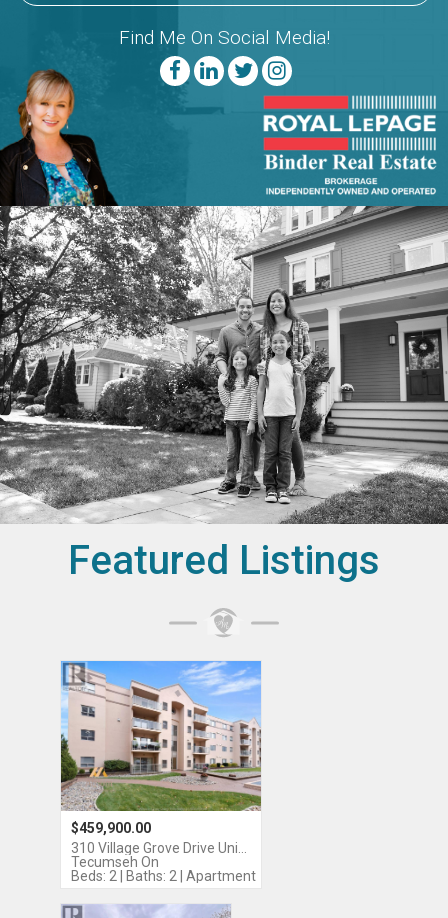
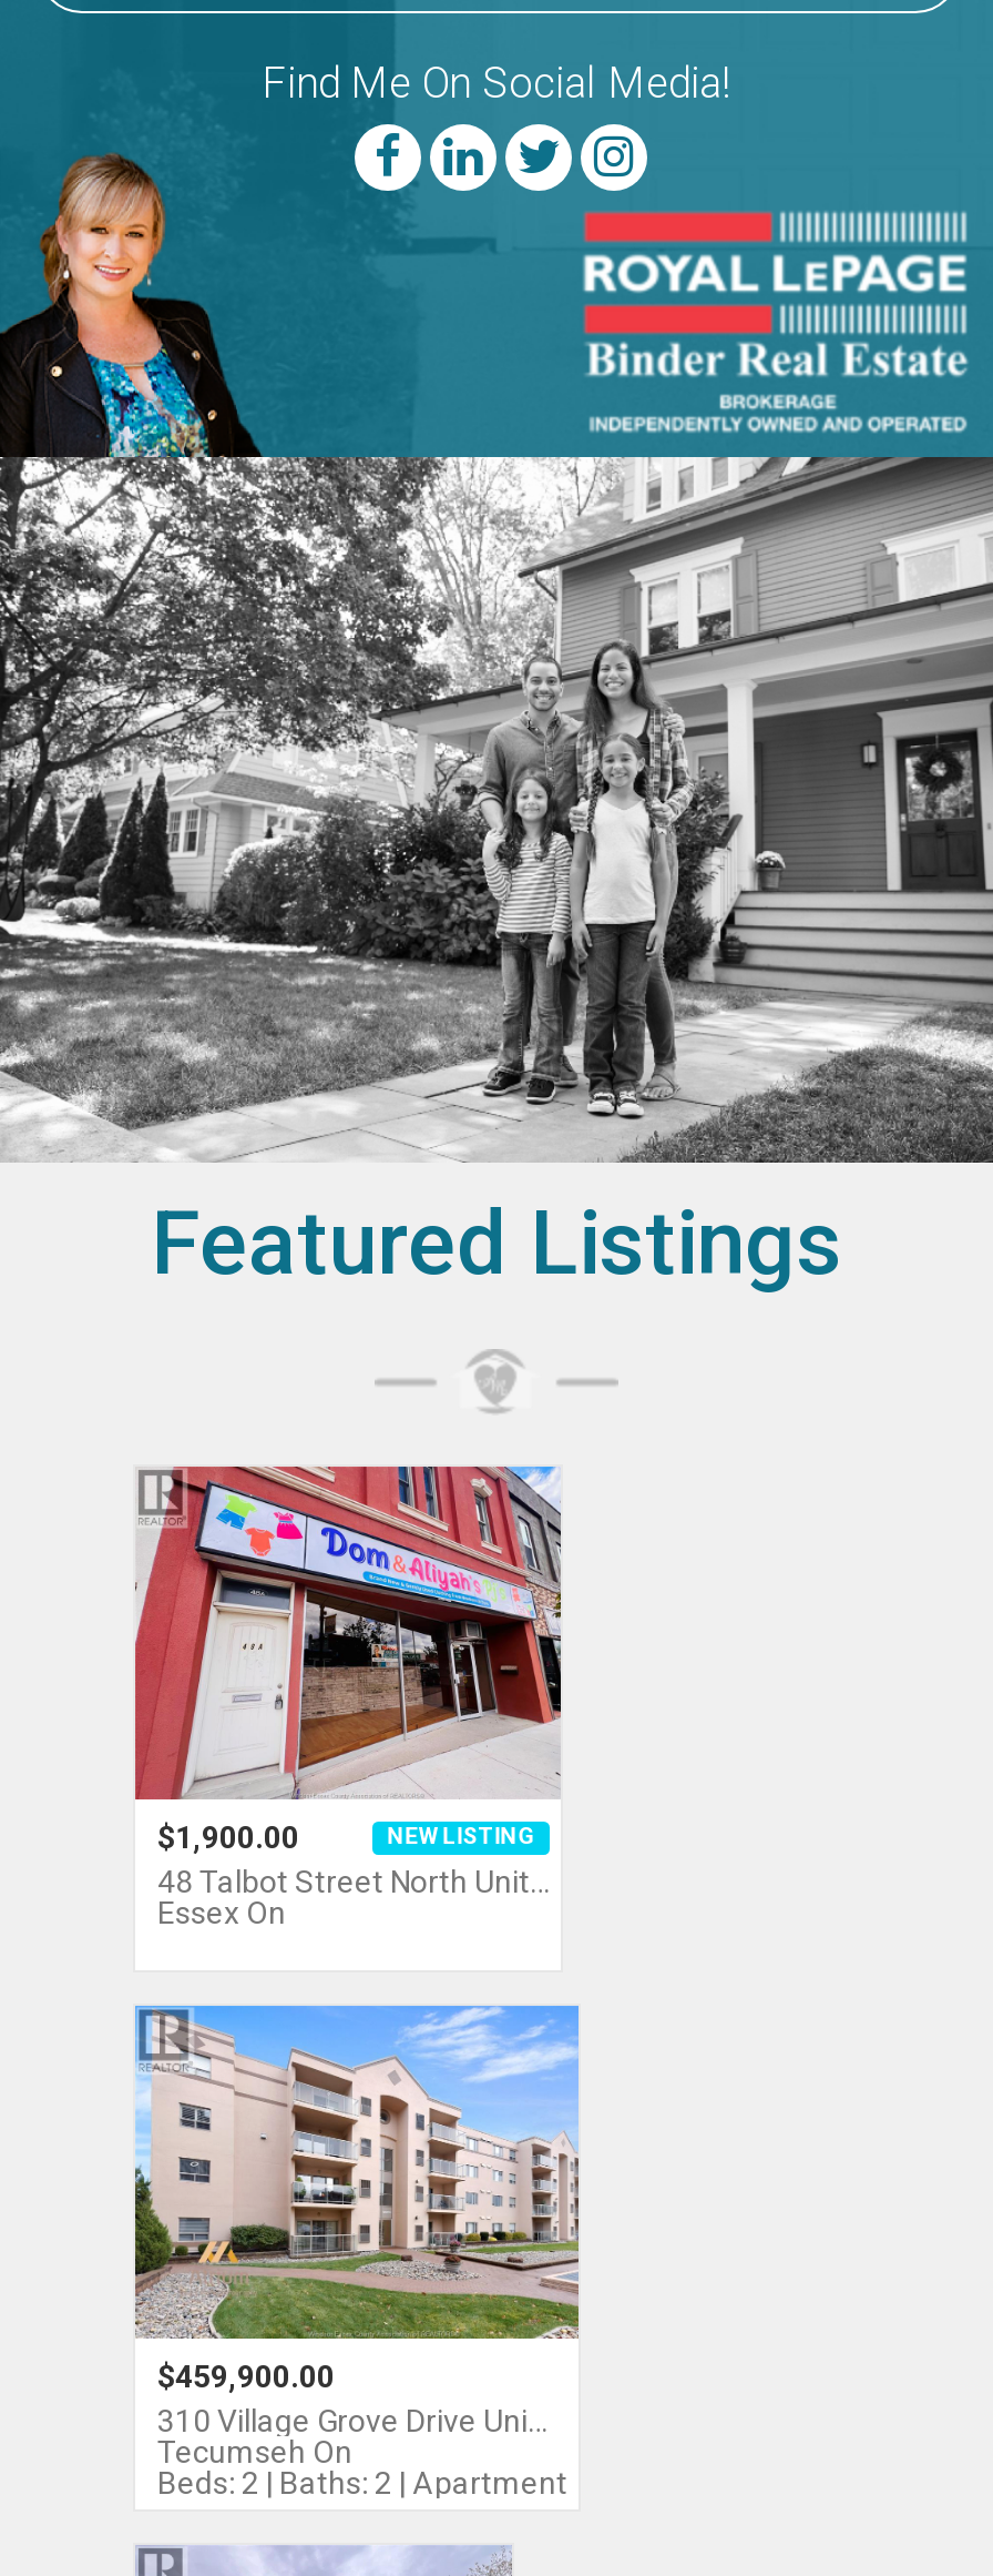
none -> [133,1464,579,1929] [image] | $1,900.00 | NEW LISTING | 48 Talbot Street North Unit… | Essex On

